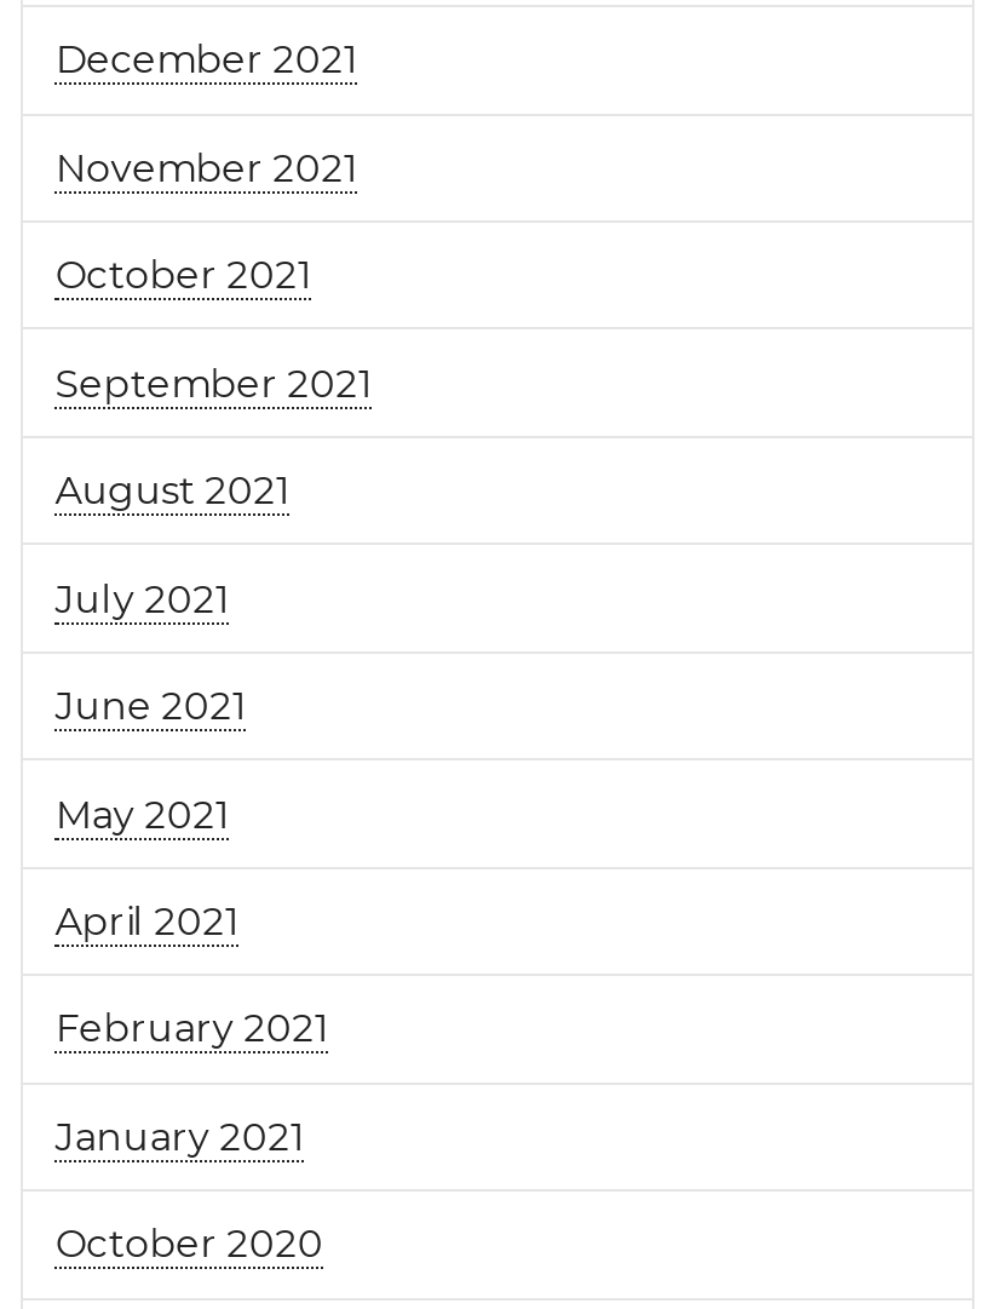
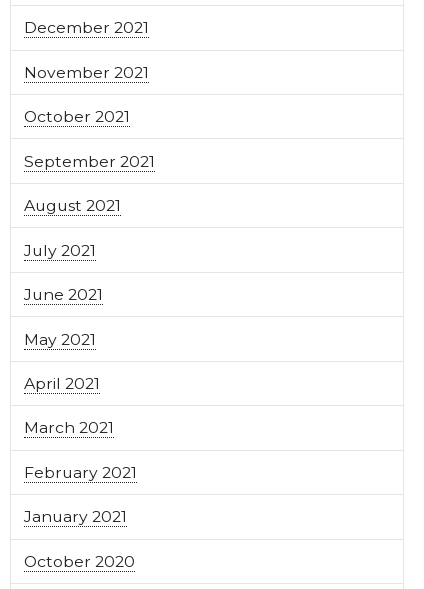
none -> [24,418,114,437] March 2021

